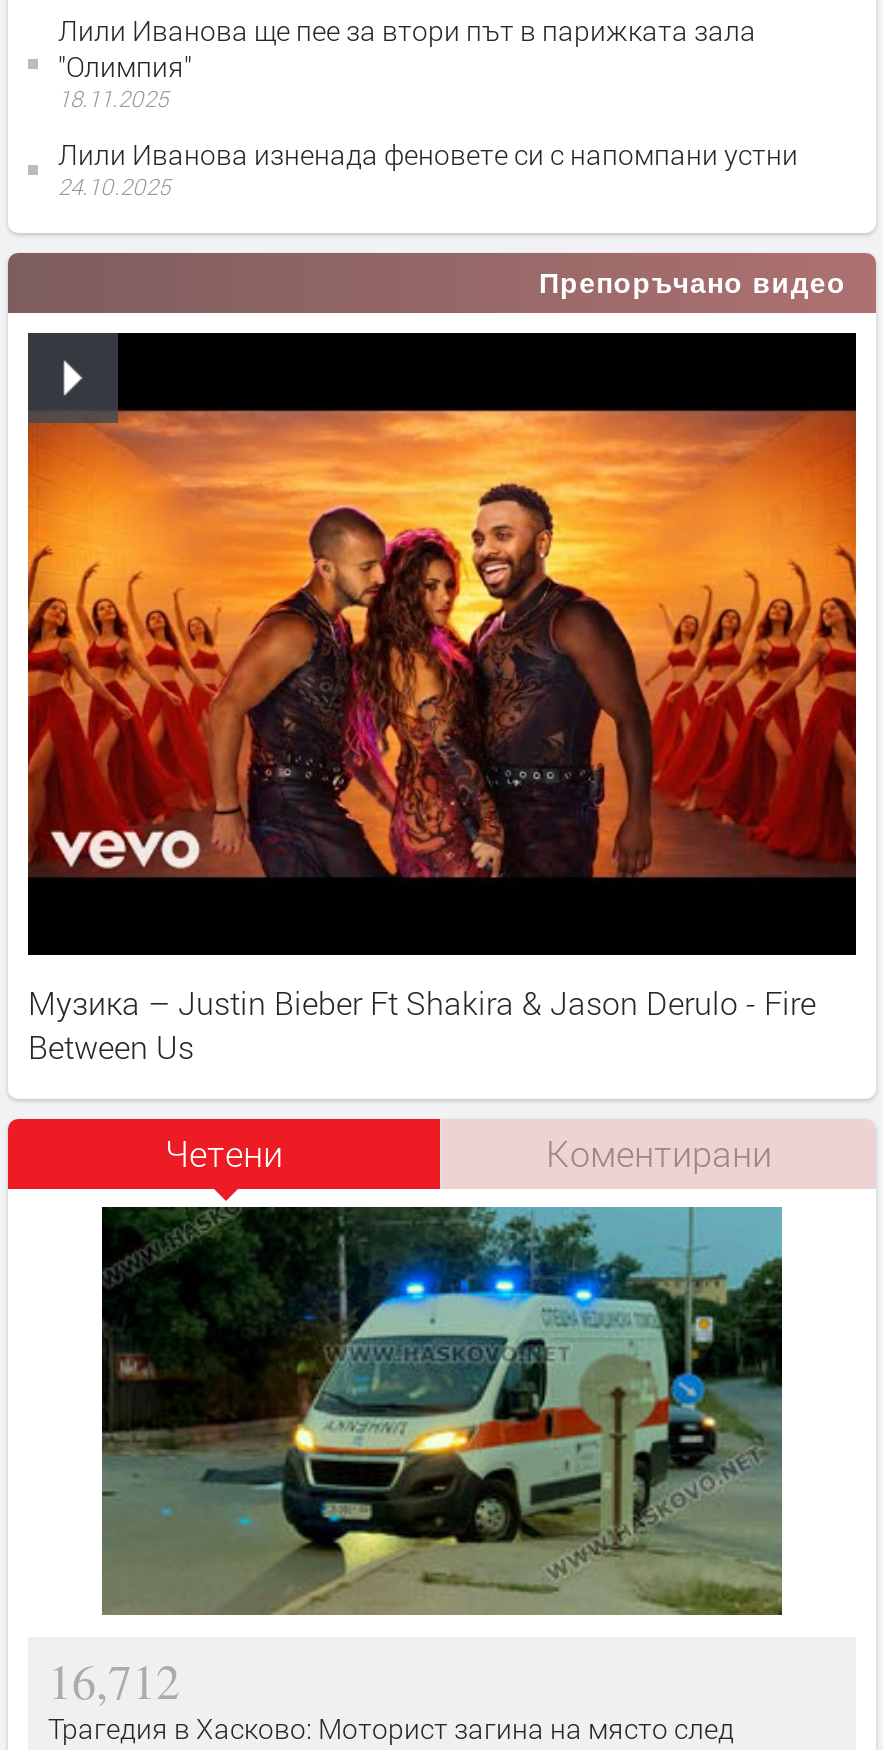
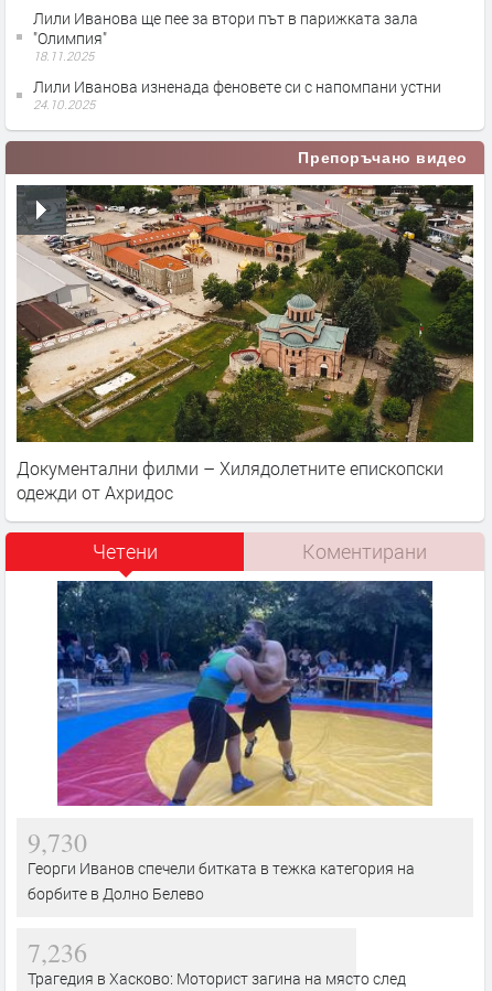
[26,331,858,1066] [image] | Музика – Justin Bieber Ft Shakira & Jason Derulo - Fire | Between Us -> [15,184,474,504] [image] | Документални филми – Хилядолетните епископски | одежди от Ахридос
moved [165,1128,772,1176] -> [92,538,427,564]: Четени | Коментирани
[48,1205,784,1712] [image] | 16,712 -> [28,597,434,970] [image] | 9,730 | Георги Иванов спечели битката в тежка категория на | борбите в Долно Белево | 7,236

